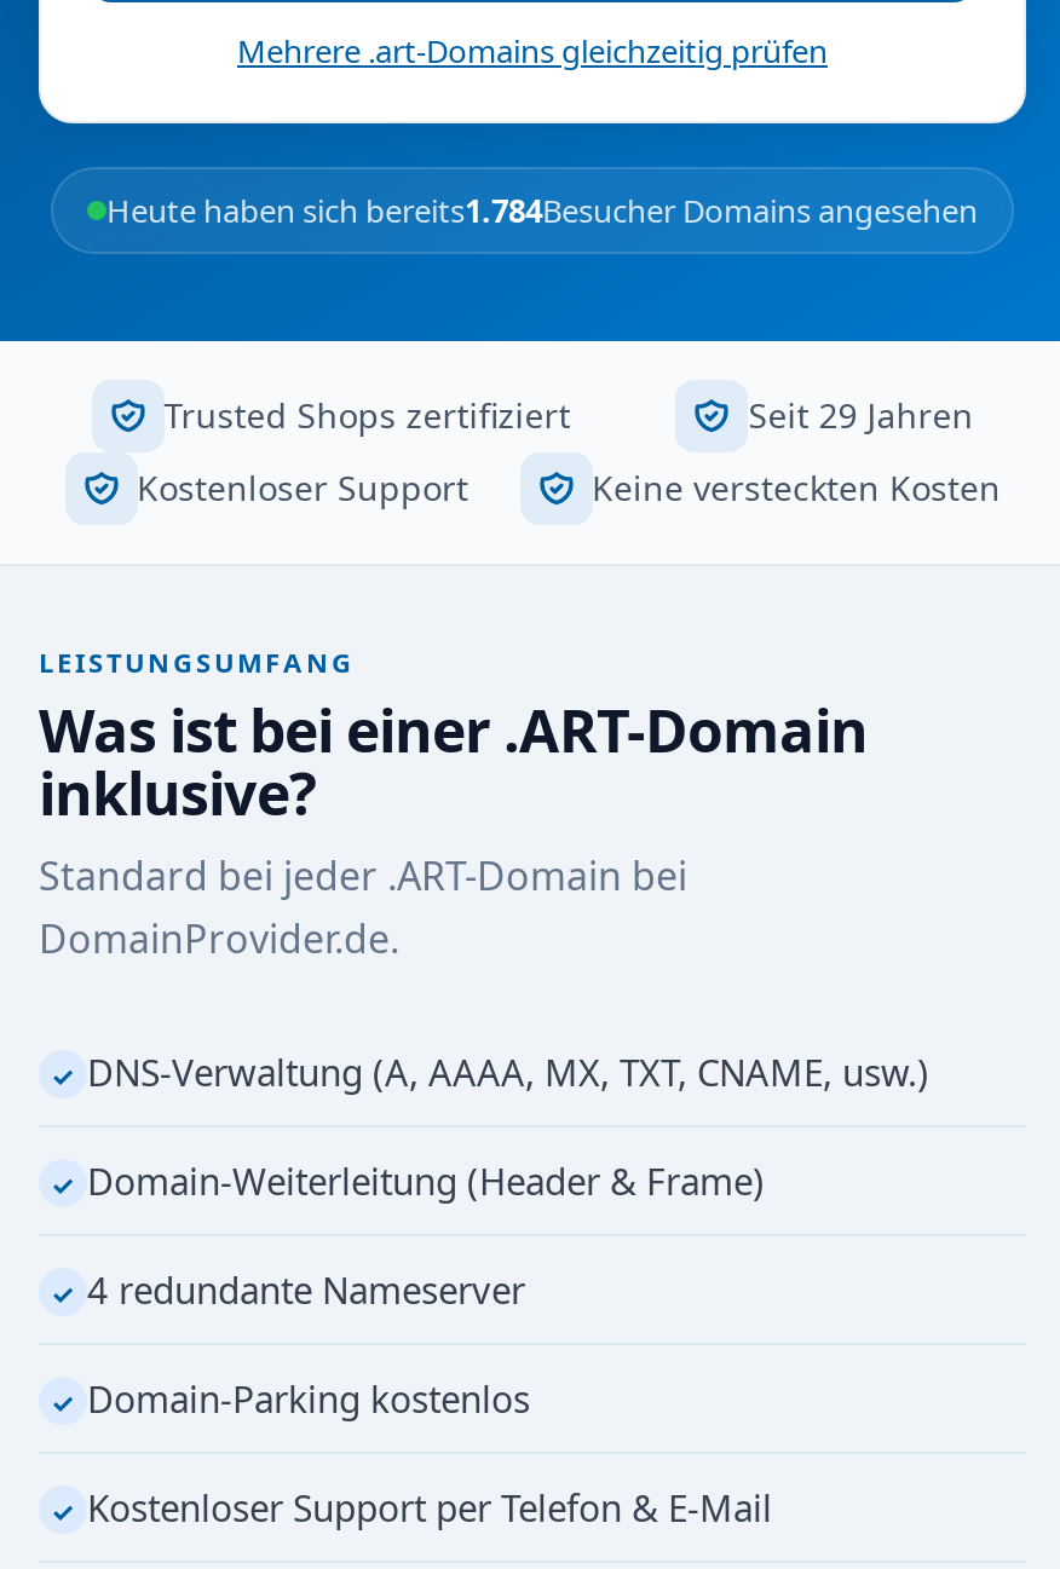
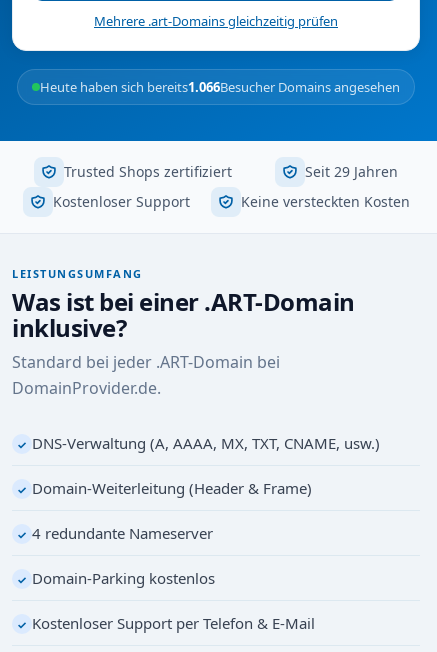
[106,189,978,232] Heute haben sich bereits1.784Besucher Domains angesehen -> [40,78,400,96] Heute haben sich bereits1.066Besucher Domains angesehen

